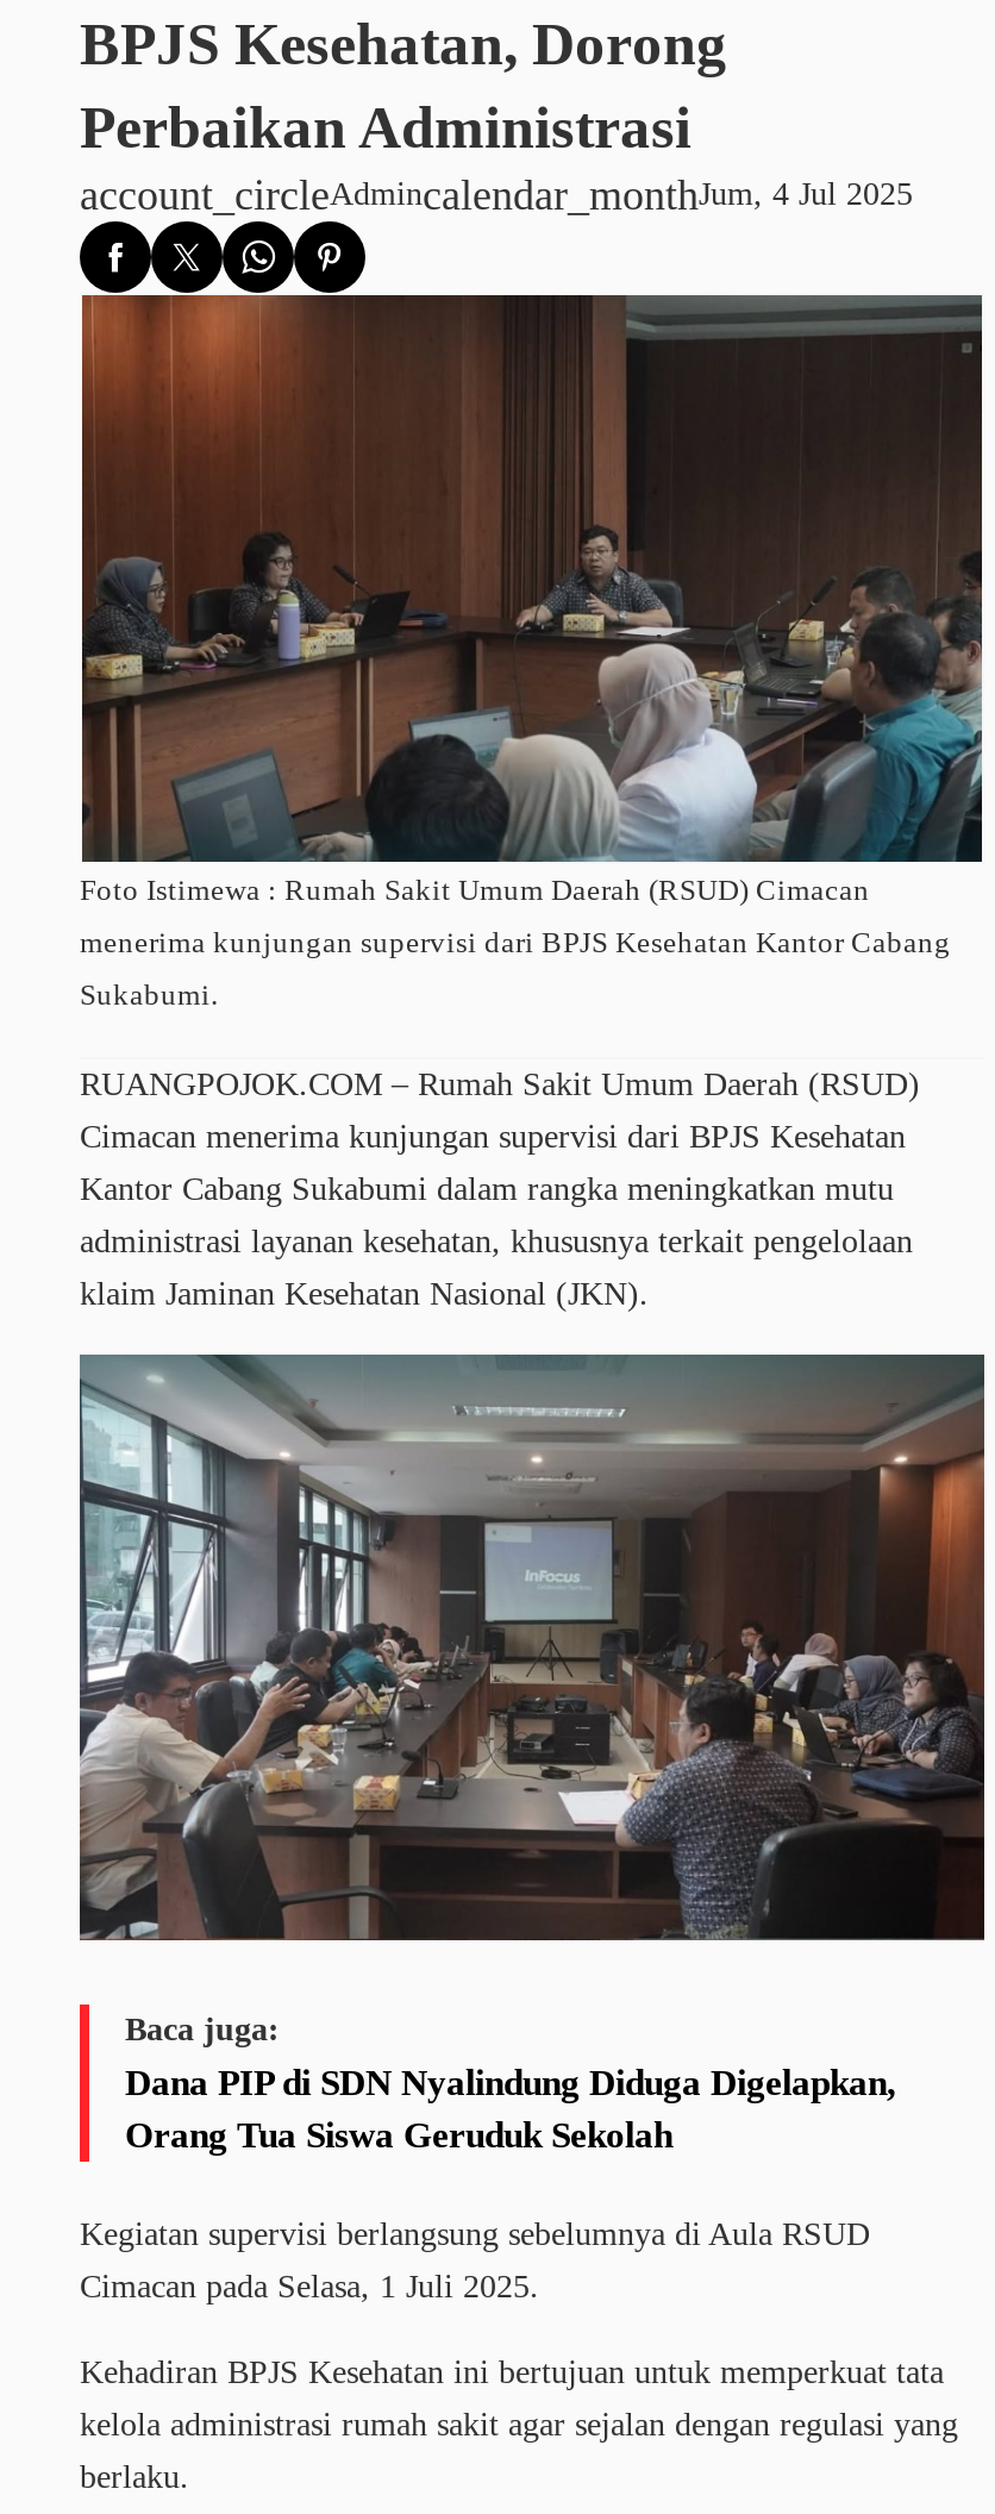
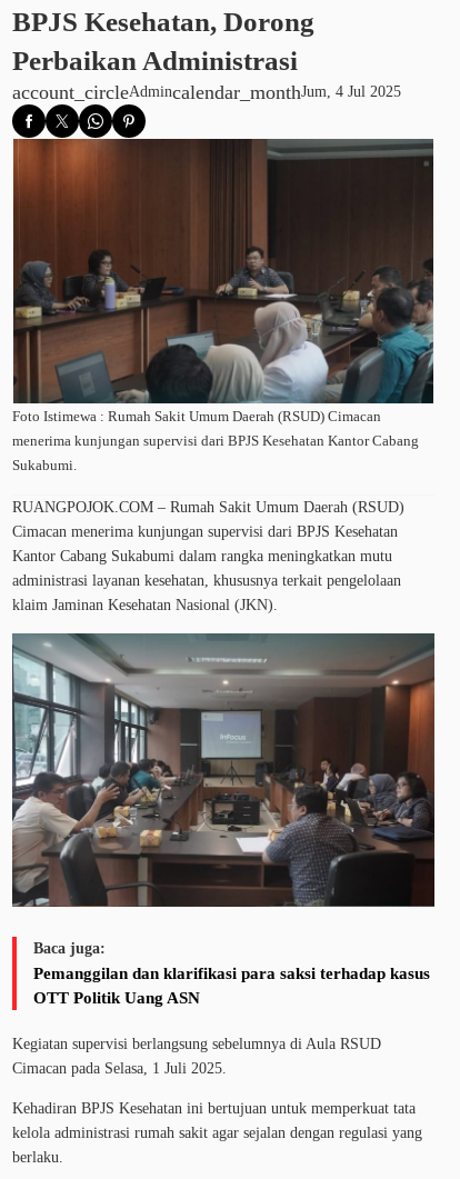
[125,2061,896,2154] Dana PIP di SDN Nyalindung Diduga Digelapkan, | Orang Tua Siswa Geruduk Sekolah -> [33,964,430,1007] Pemanggilan dan klarifikasi para saksi terhadap kasus | OTT Politik Uang ASN

